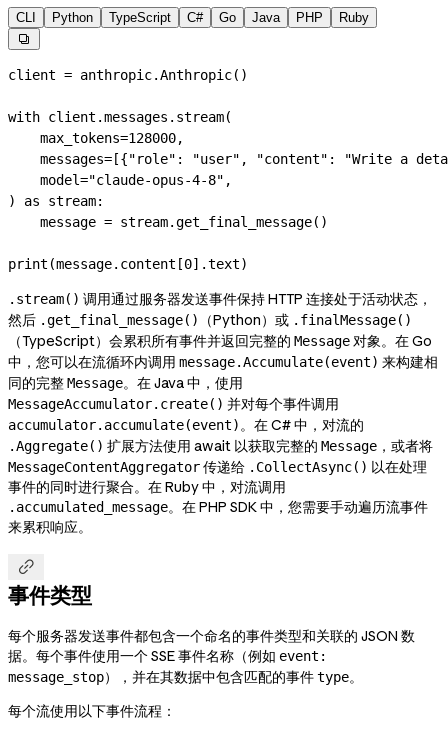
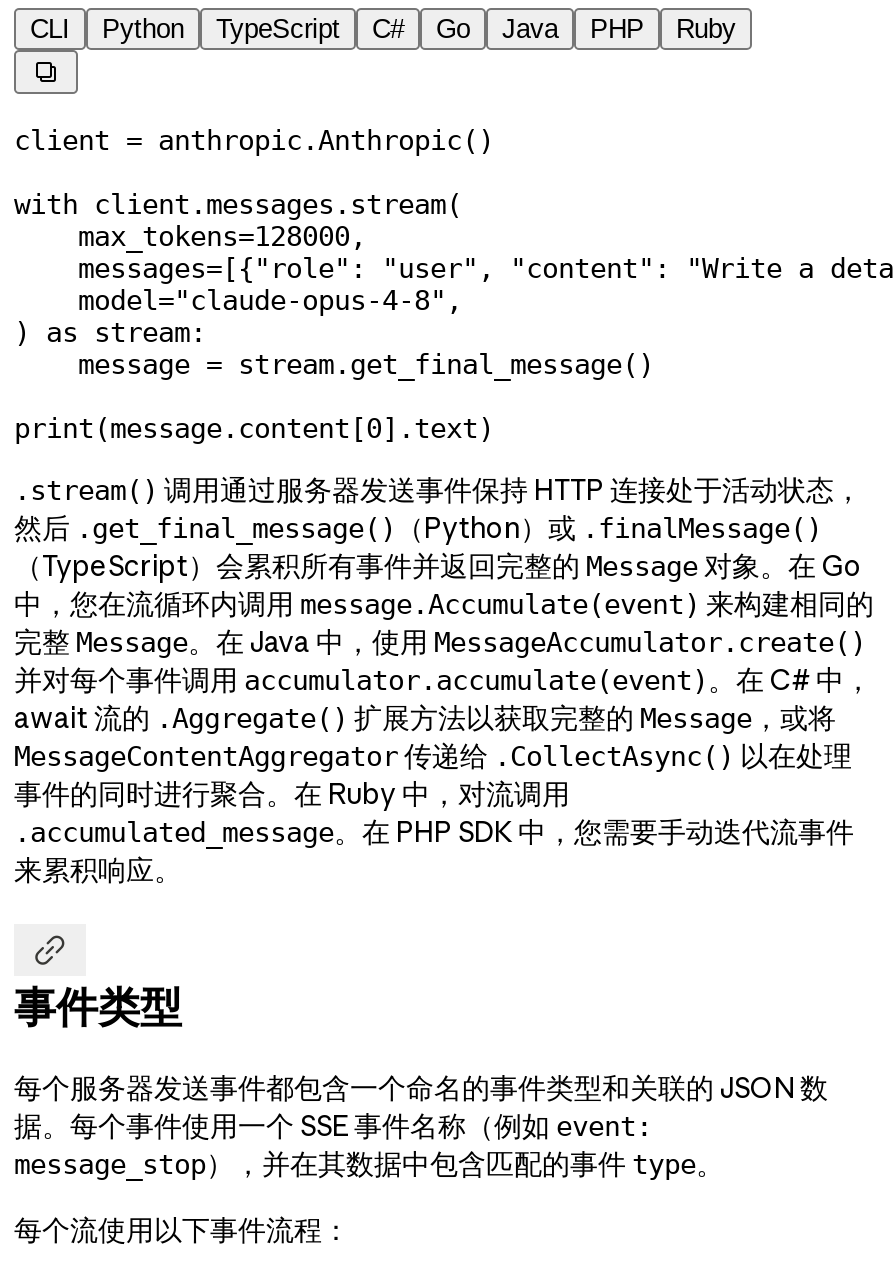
[8,352,438,454] 中，您可以在流循环内调用message.Accumulate(event)来构建相 | 同的完整Message。在 Java 中，使用 | MessageAccumulator.create()并对每个事件调用 | accumulator.accumulate(event)。在 C# 中，对流的 | .Aggregate()扩展方法使用 await 以获取完整的Message，或者将 -> [14,585,874,735] 中，您在流循环内调用message.Accumulate(event)来构建相同的 | 完整Message。在 Java 中，使用MessageAccumulator.create() | 并对每个事件调用accumulator.accumulate(event)。在 C# 中， | await 流的.Aggregate()扩展方法以获取完整的Message，或将
[8,497,428,515] .accumulated_message。在 PHP SDK 中，您需要手动遍历流事件 -> [14,813,854,849] .accumulated_message。在 PHP SDK 中，您需要手动迭代流事件

